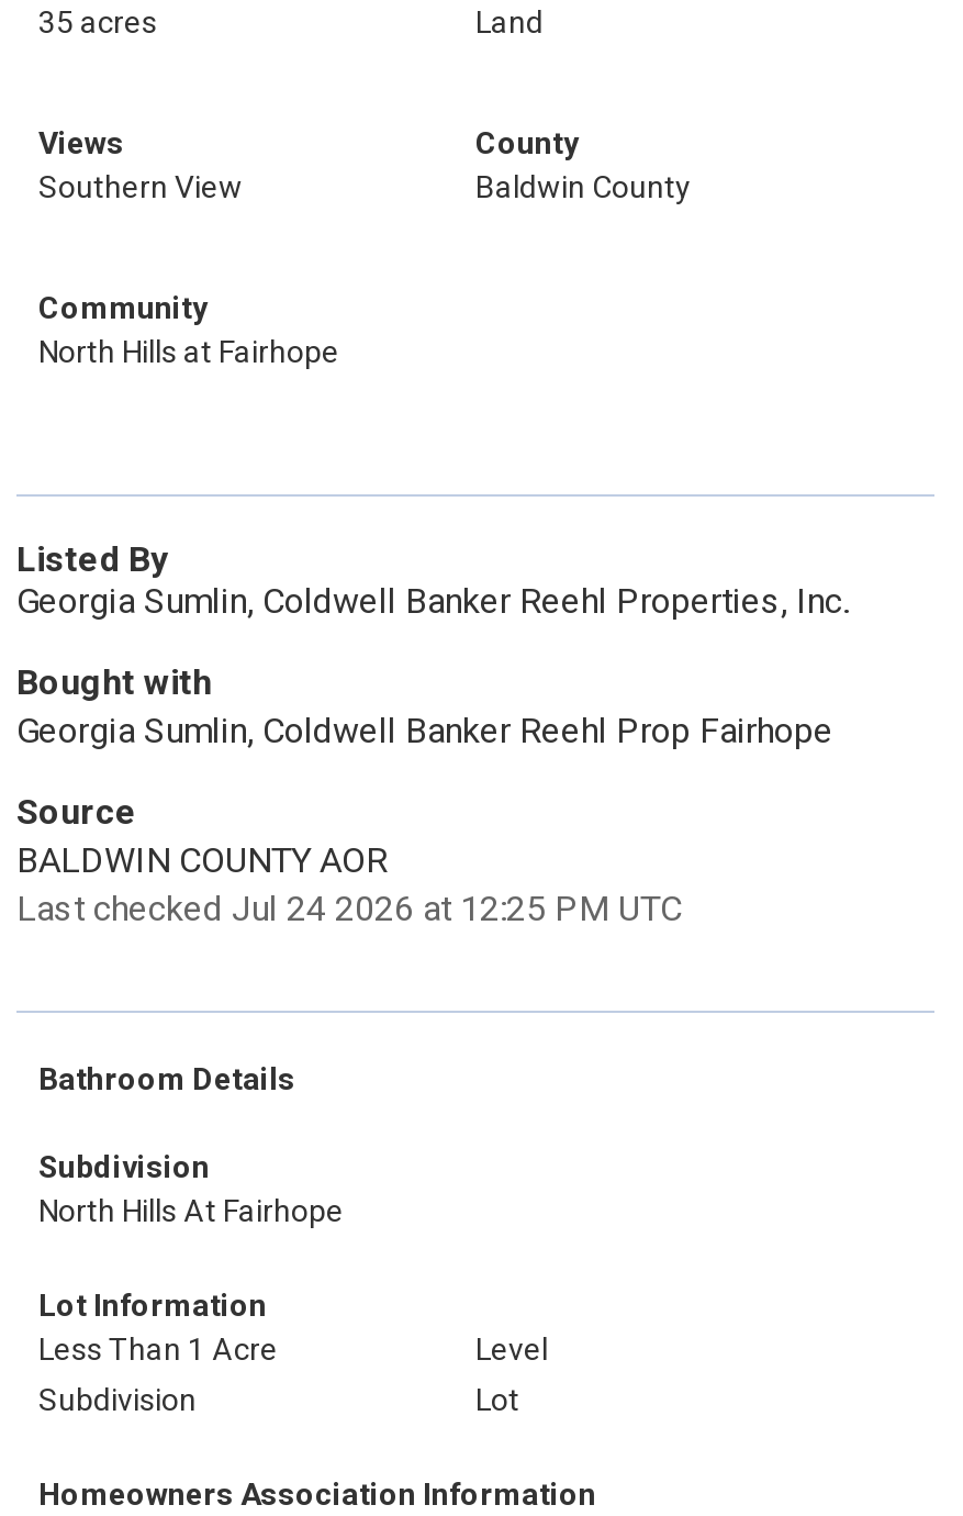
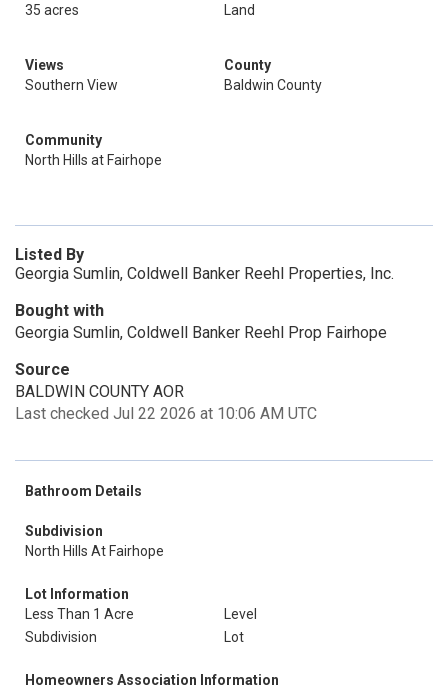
[16,888,682,929] Last checked Jul 24 2026 at 12:25 PM UTC -> [15,404,317,423] Last checked Jul 22 2026 at 10:06 AM UTC

